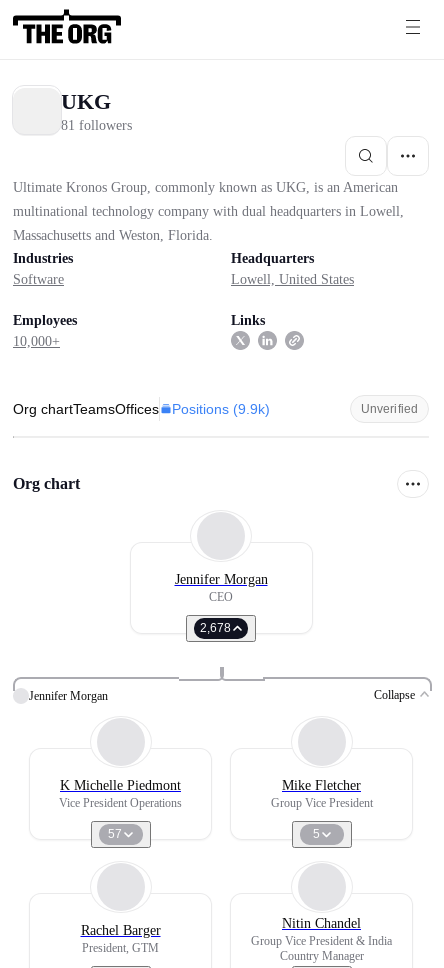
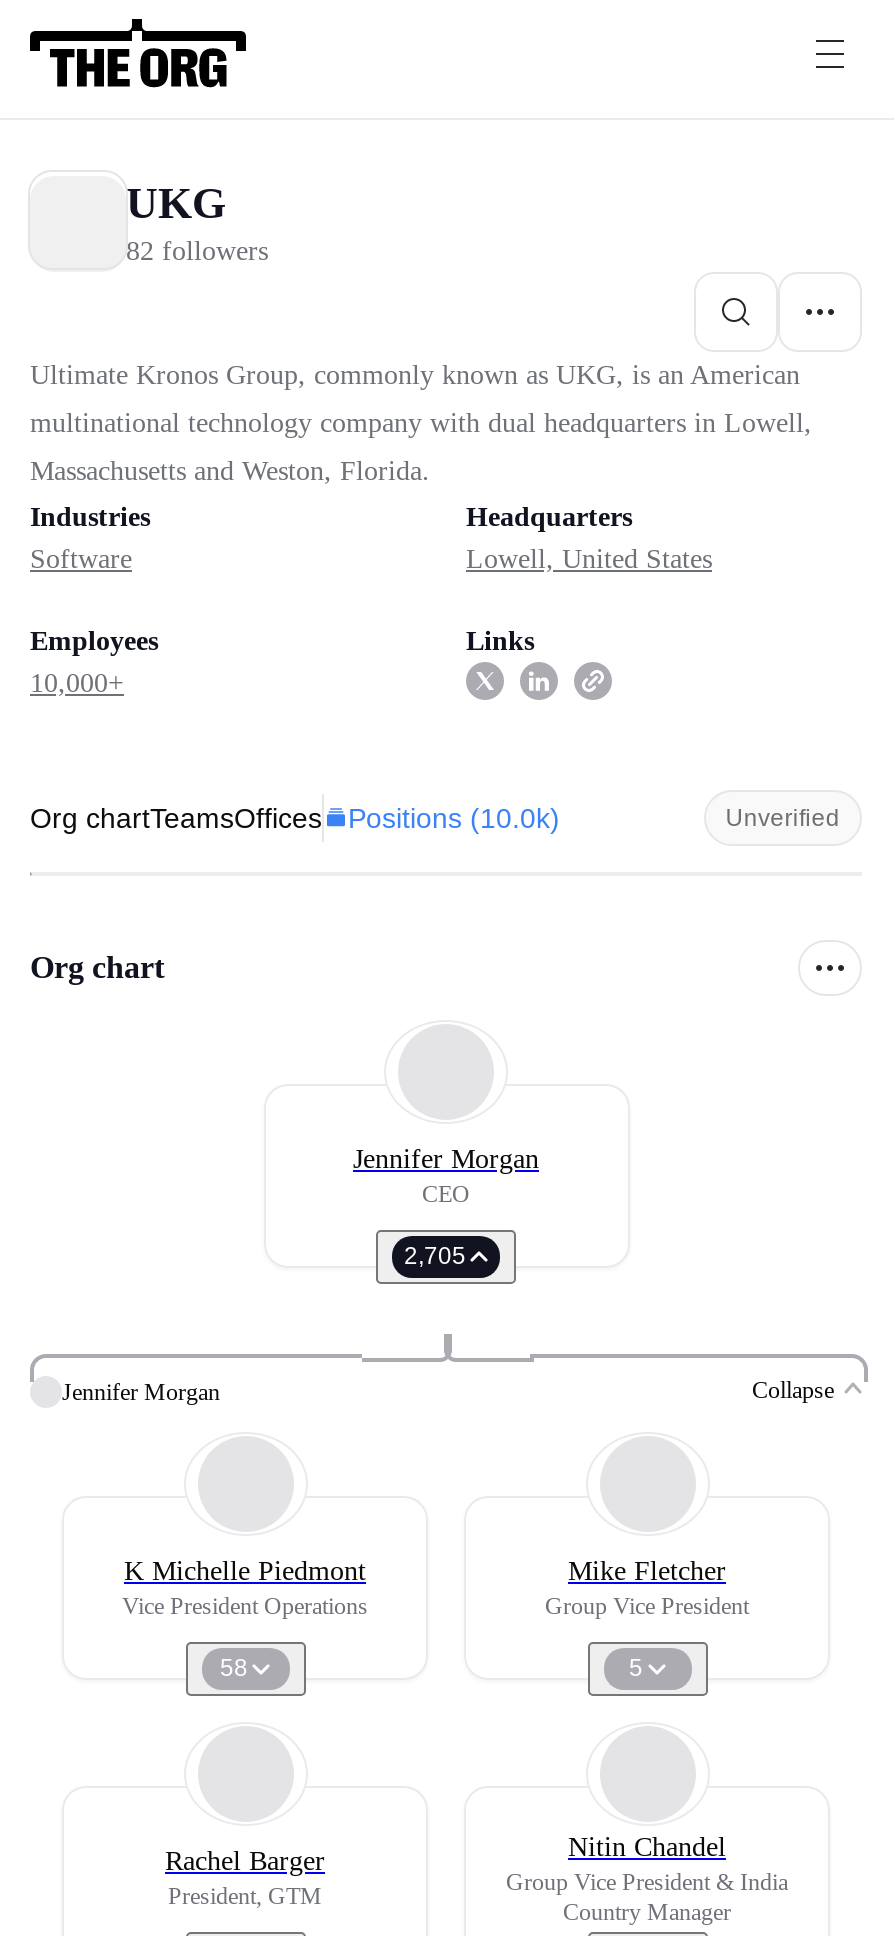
[61,117,132,132] 81 followers -> [126,235,268,265] 82 followers
[13,401,270,417] Org chartTeamsOffices Positions (9.9k) -> [30,802,560,834] Org chartTeamsOffices Positions (10.0k)
[200,621,231,635] 2,678 -> [404,1242,466,1270] 2,705
[108,827,122,841] 57 -> [220,1654,248,1682] 58

